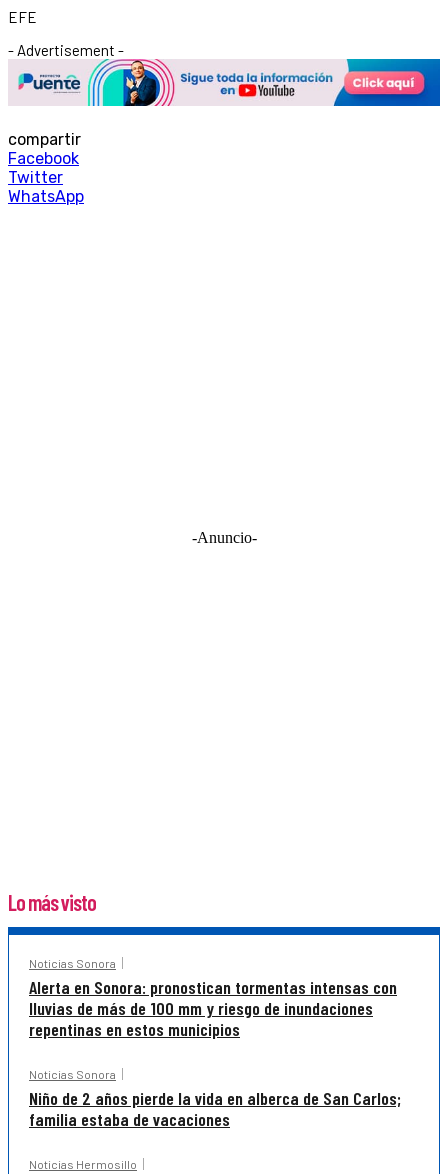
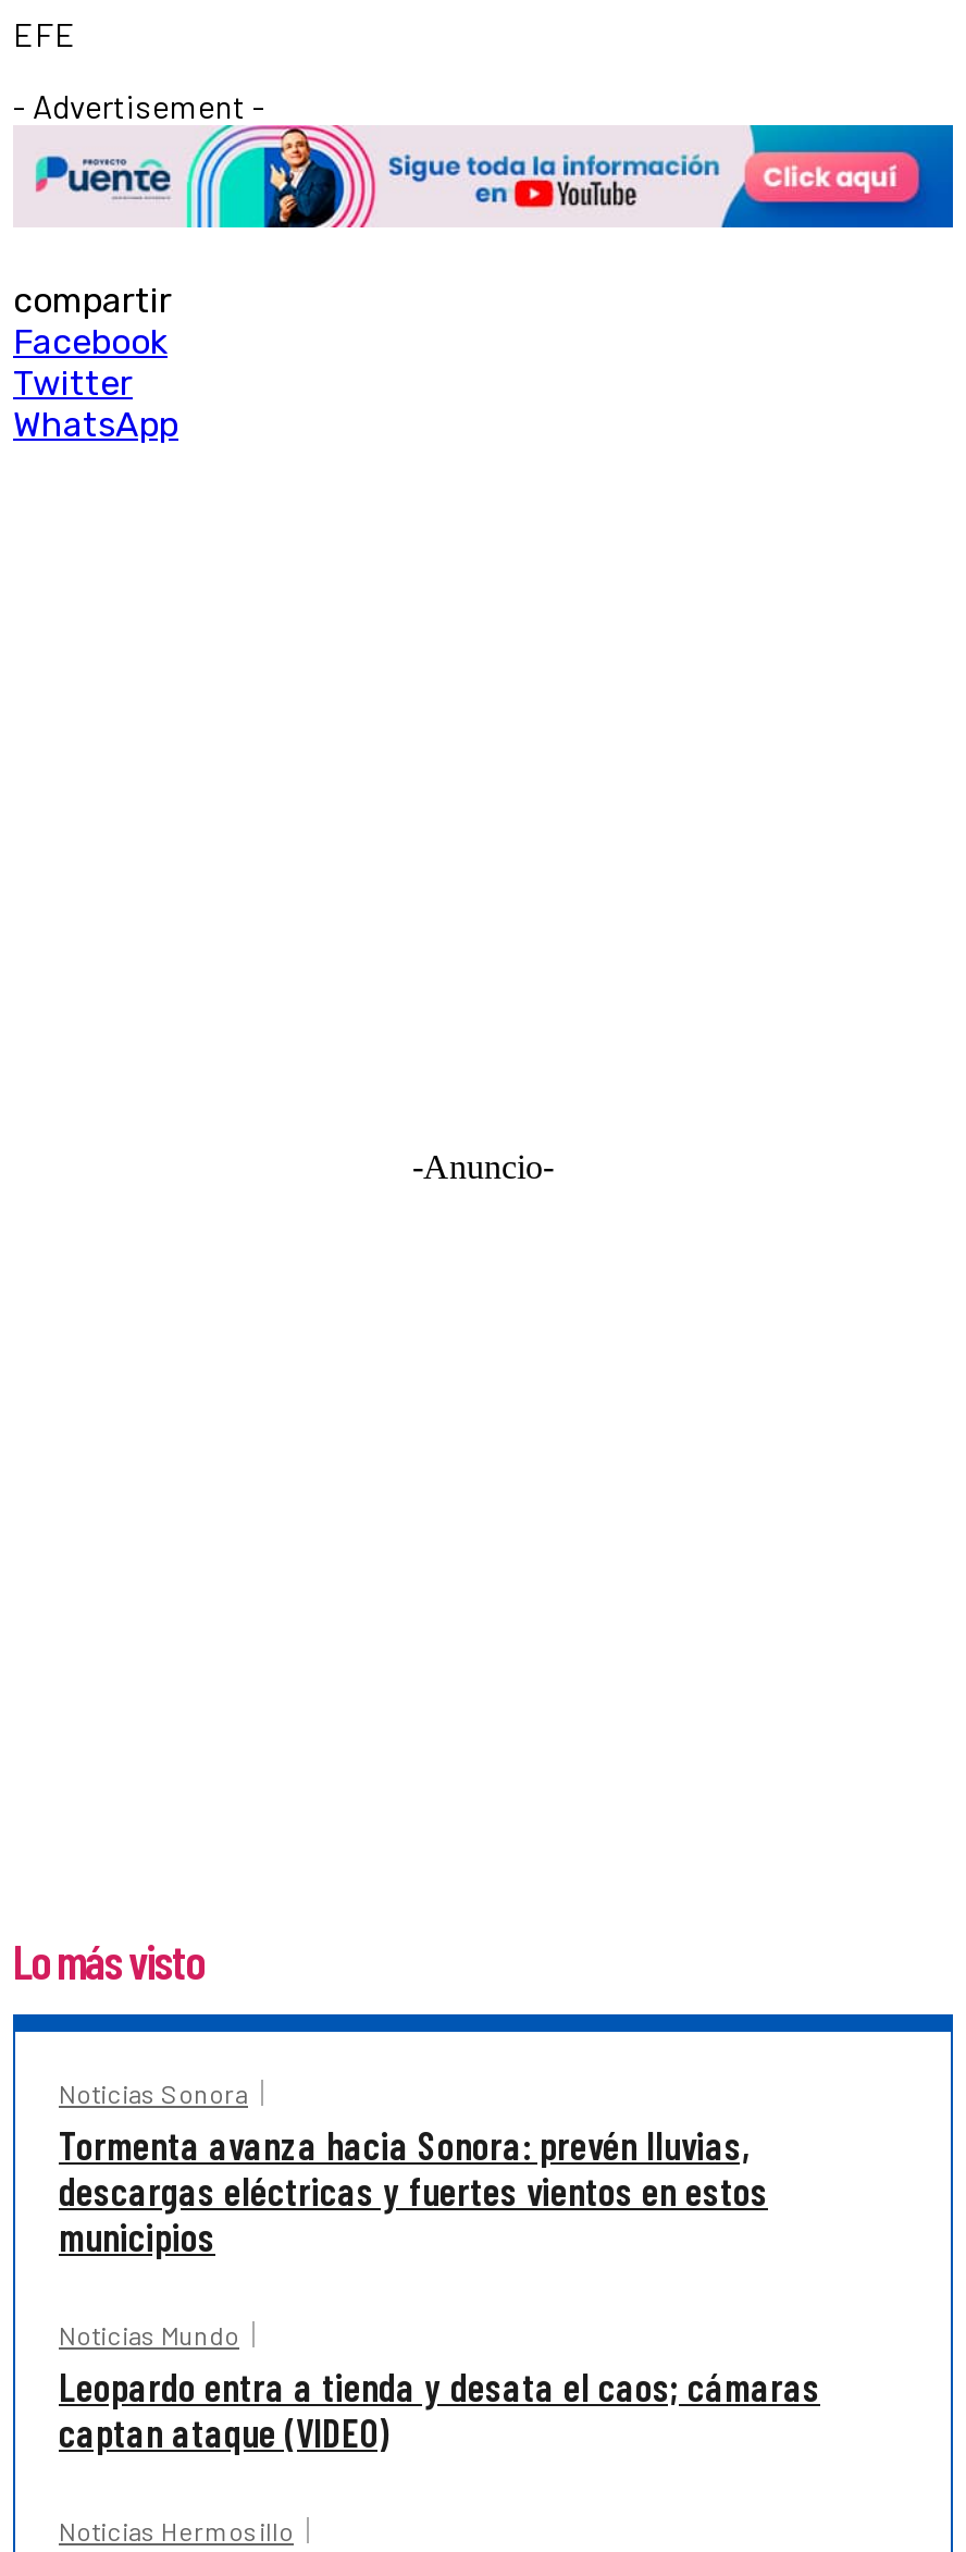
[29,976,397,1040] Alerta en Sonora: pronostican tormentas intensas con | lluvias de más de 100 mm y riesgo de inundaciones | repentinas en estos municipios -> [59,2121,768,2261] Tormenta avanza hacia Sonora: prevén lluvias, | descargas eléctricas y fuertes vientos en estos | municipios
[29,1067,401,1130] Noticias Sonora | Niño de 2 años pierde la vida en alberca de San Carlos; | familia estaba de vacaciones -> [59,2319,820,2456] Noticias Mundo | Leopardo entra a tienda y desata el caos; cámaras | captan ataque (VIDEO)

